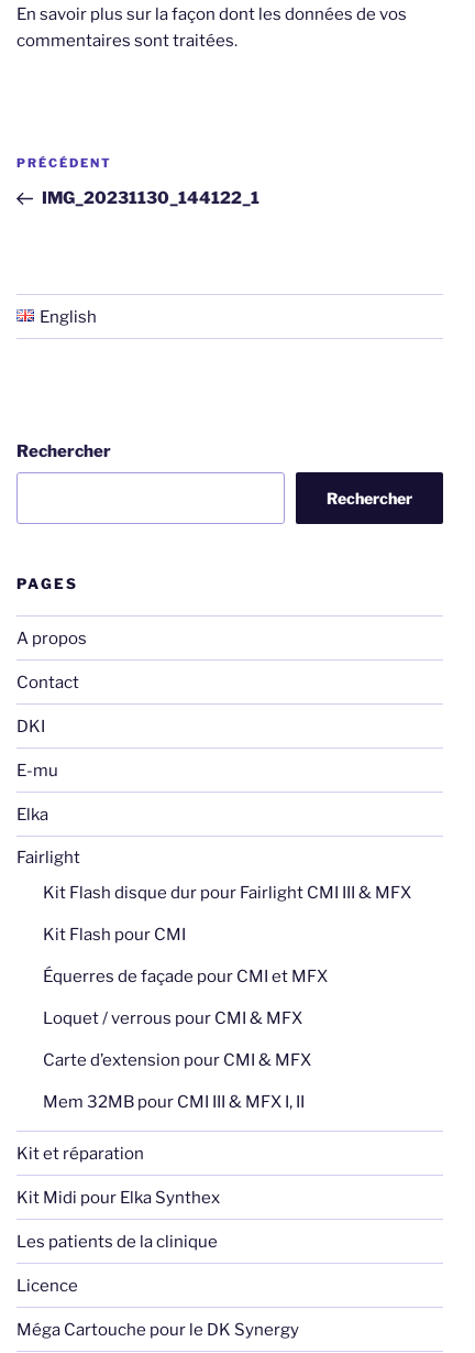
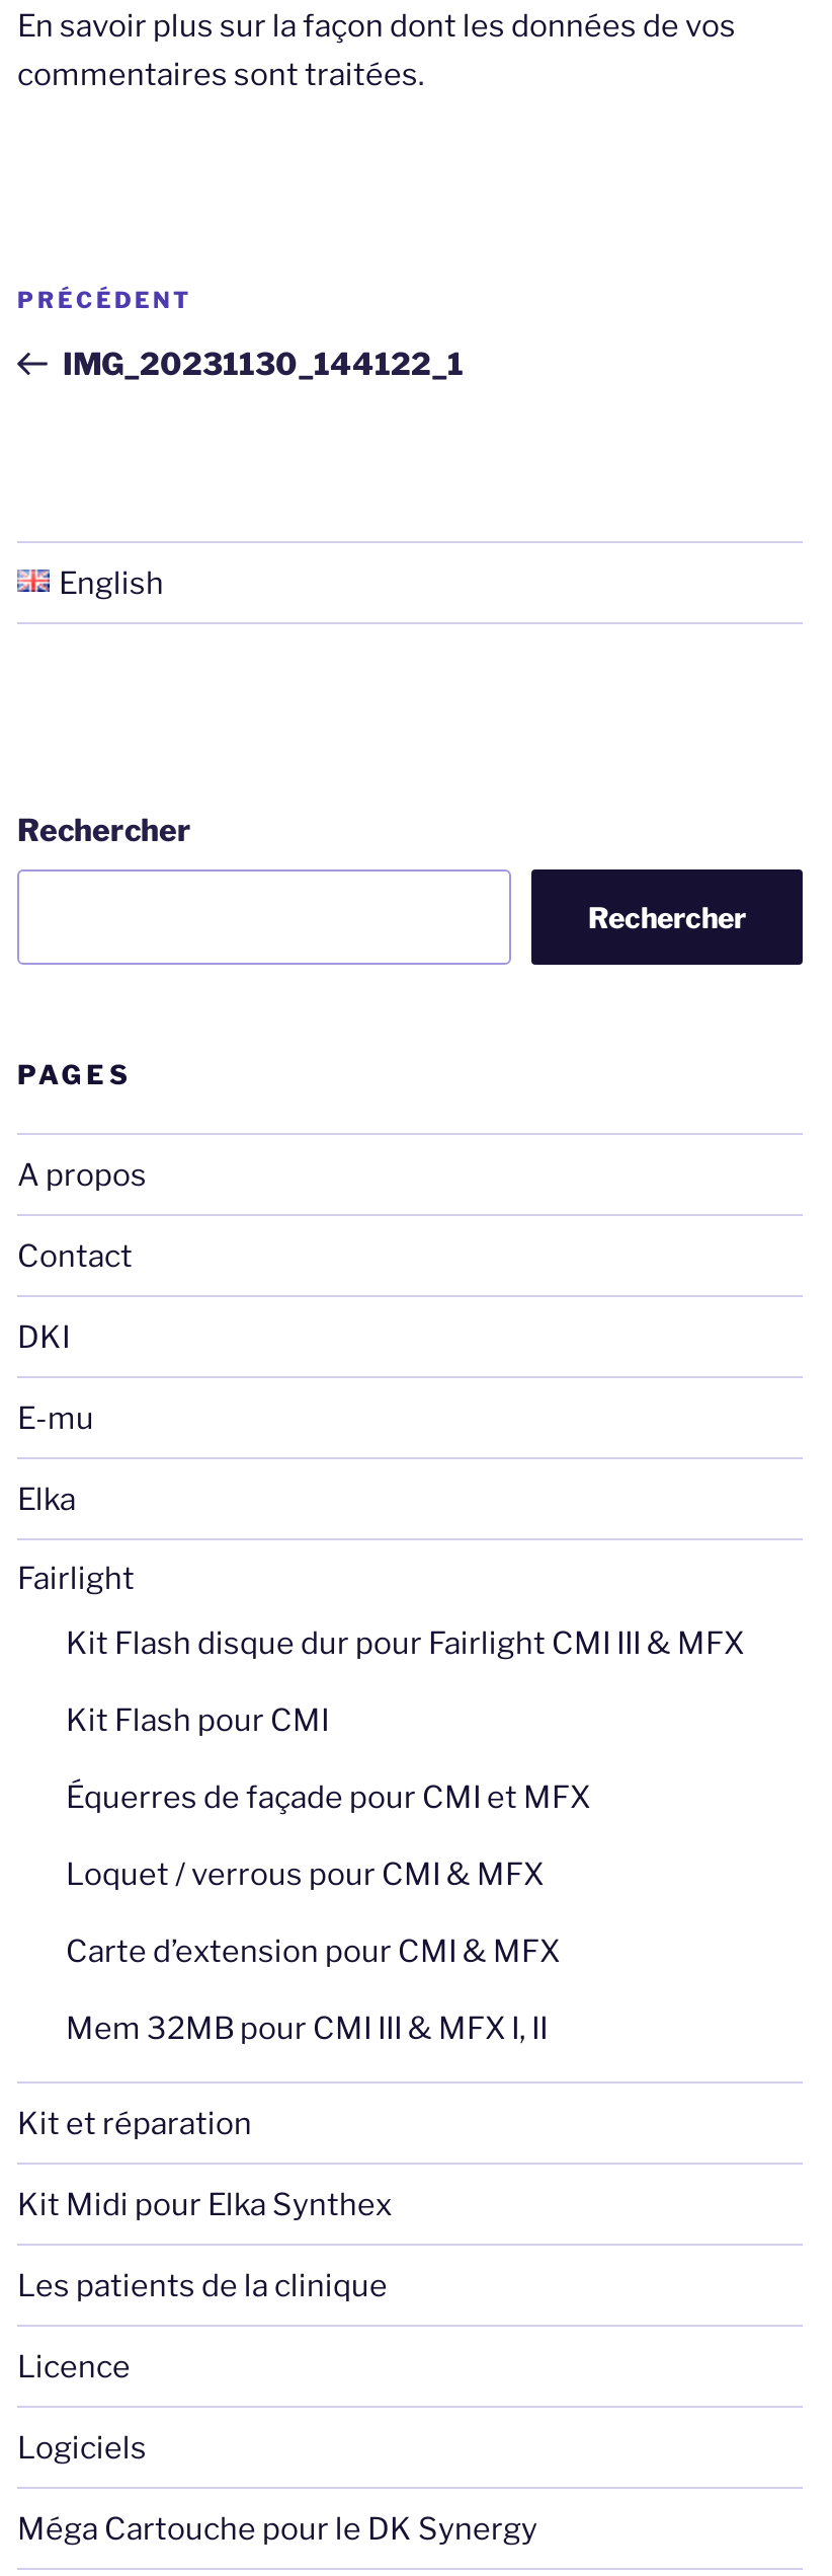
none -> [17,2429,147,2465] Logiciels

